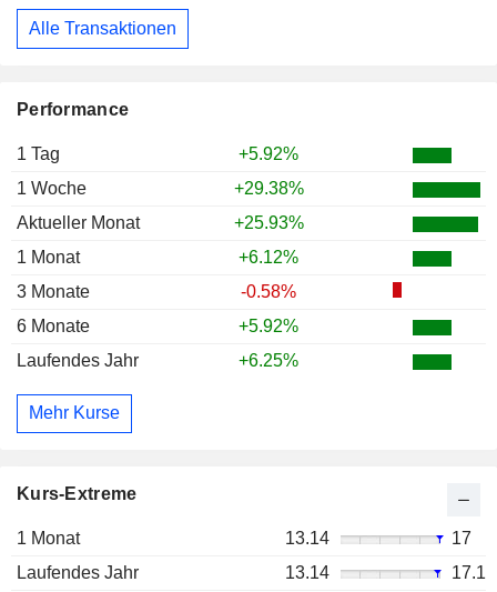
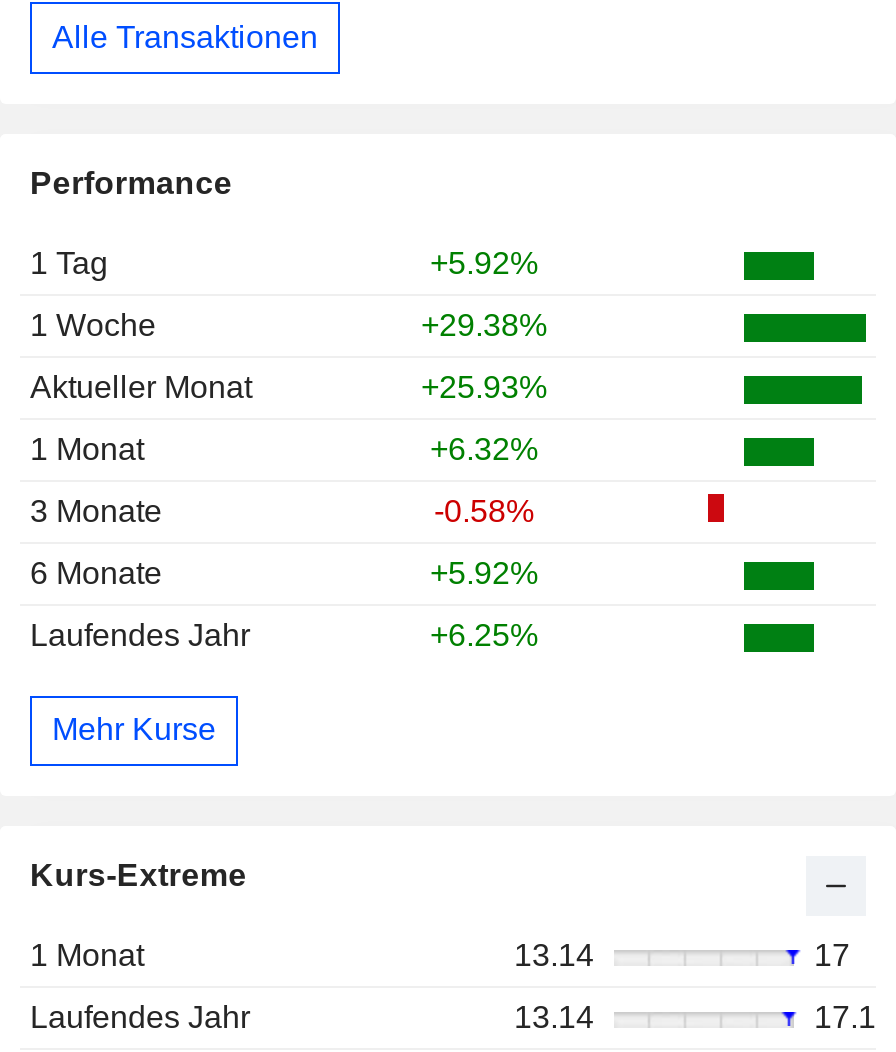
[239,247,298,266] +6.12% -> [430,431,538,465] +6.32%

